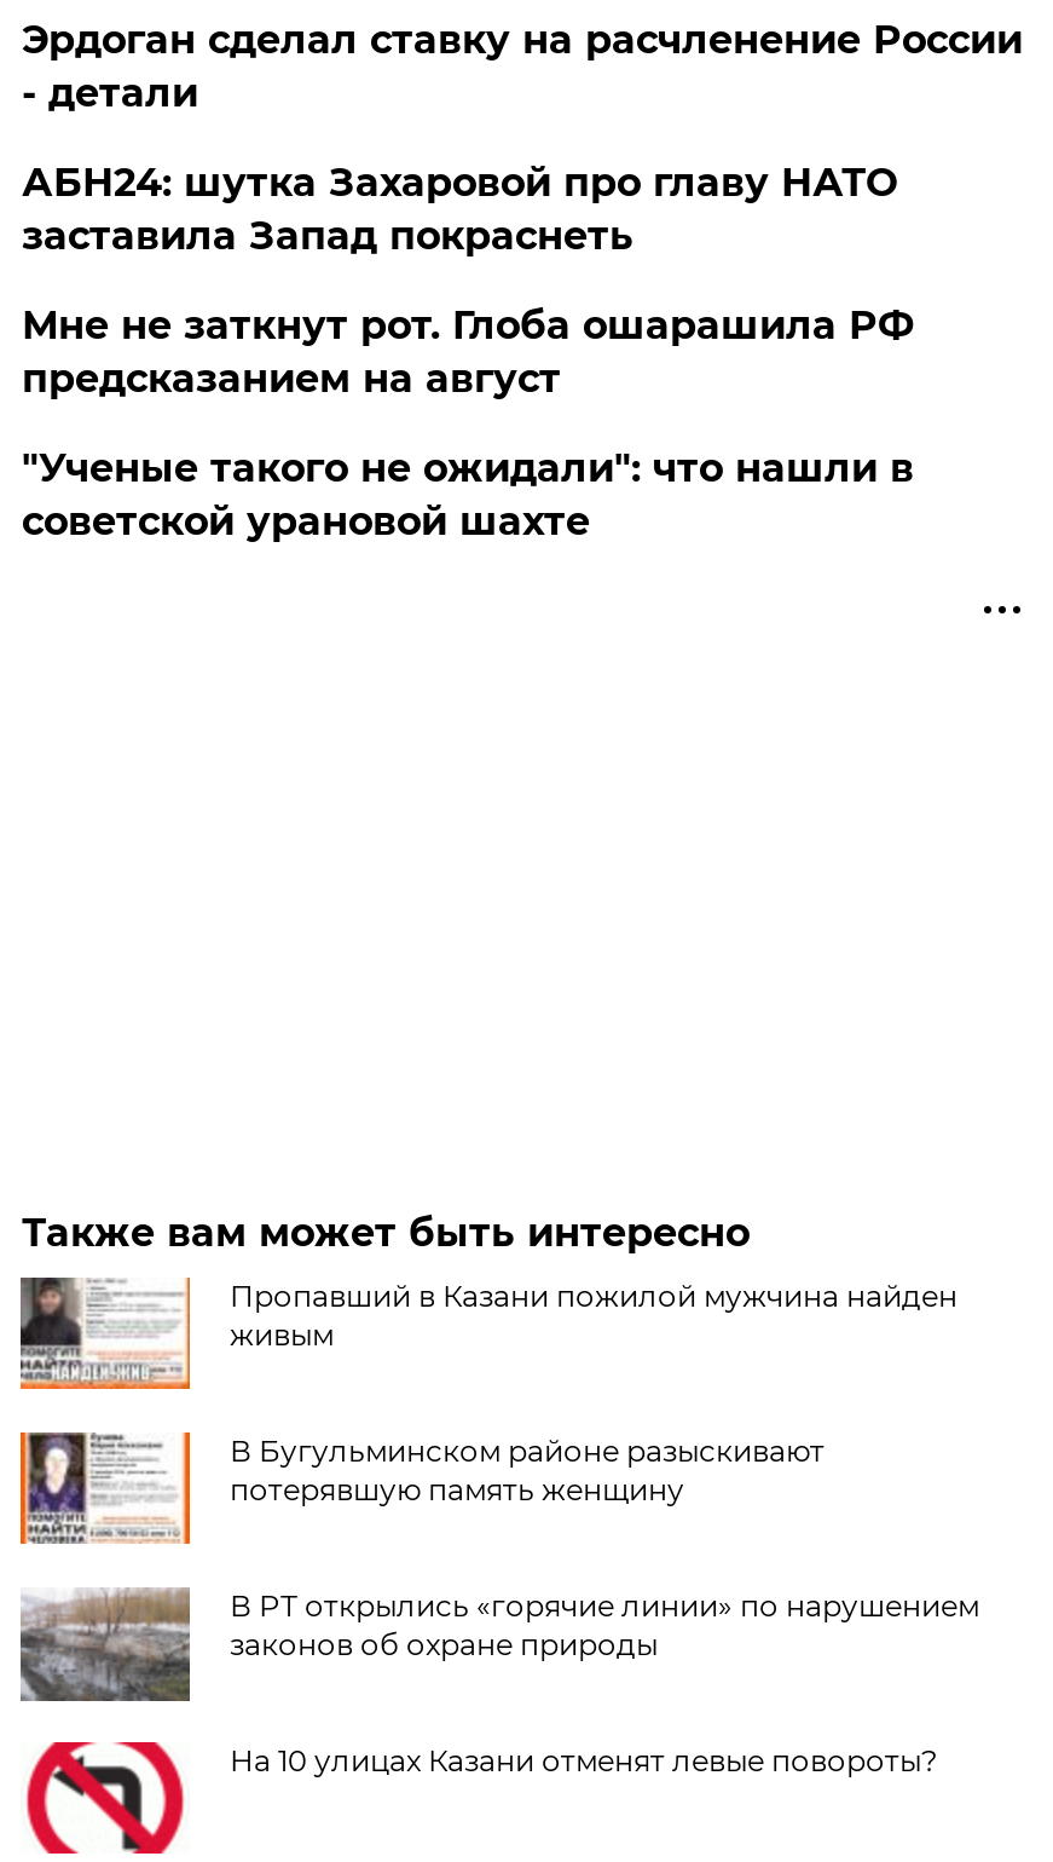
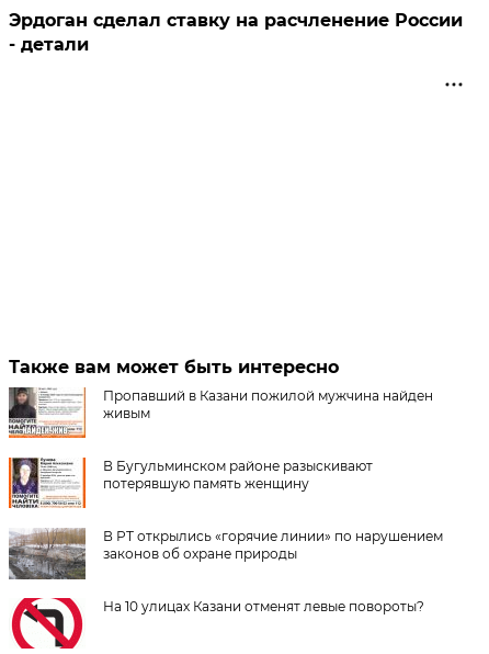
[22,159,914,544] АБН24: шутка Захаровой про главу НАТО | заставила Запад покраснеть | Мне не заткнут рот. Глоба ошарашила РФ | предсказанием на август | "Ученые такого не ожидали": что нашли в | советской урановой шахте -> none

